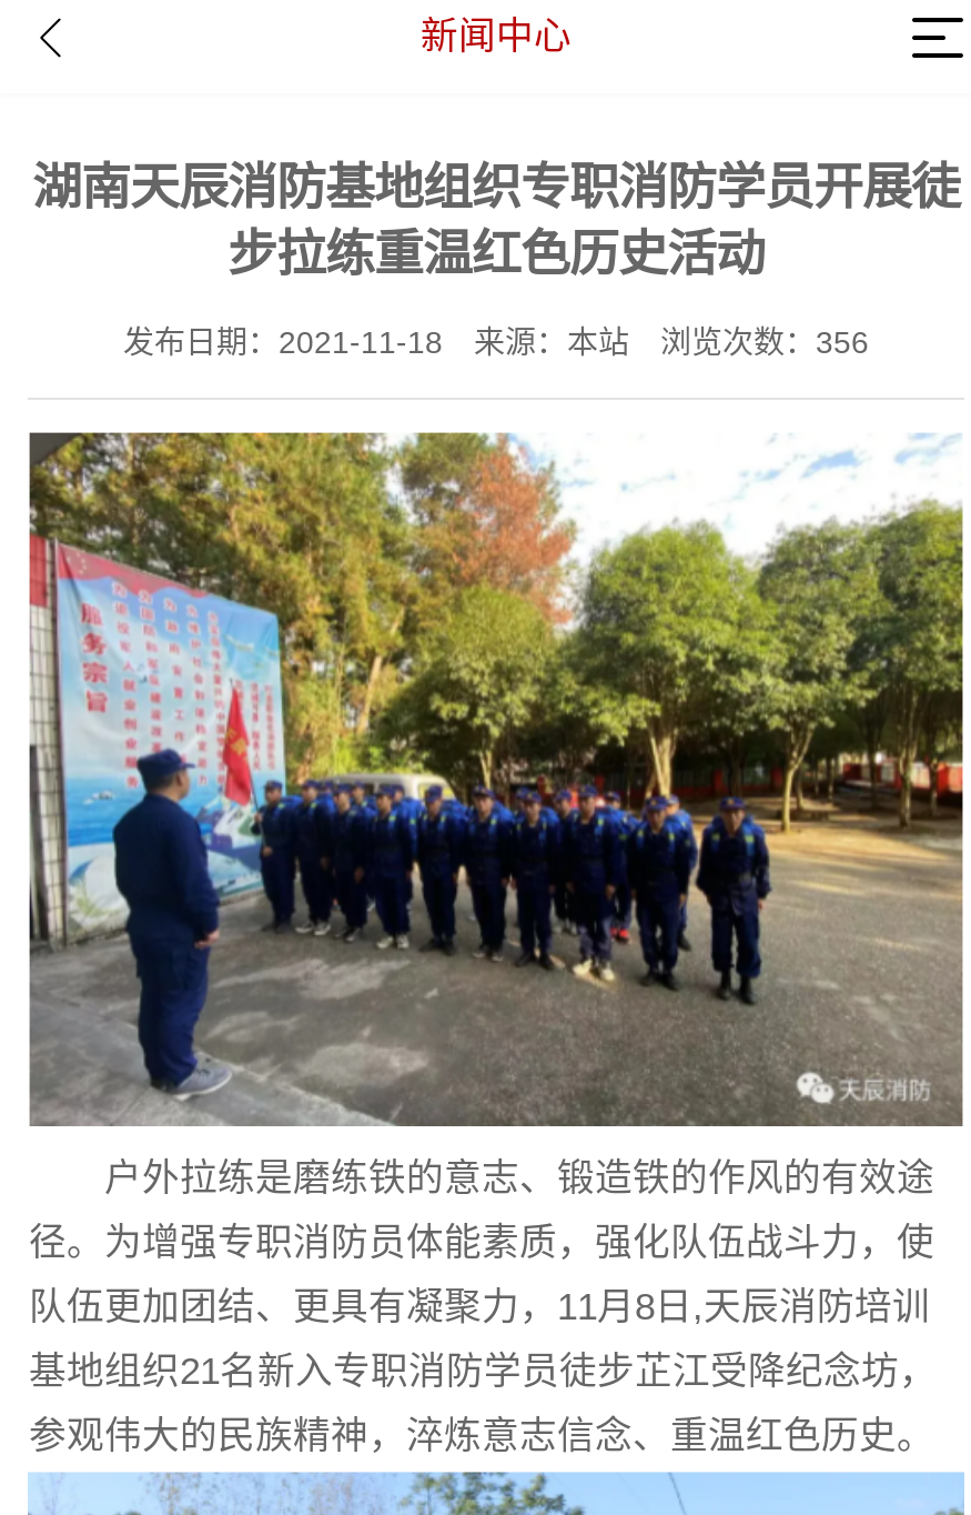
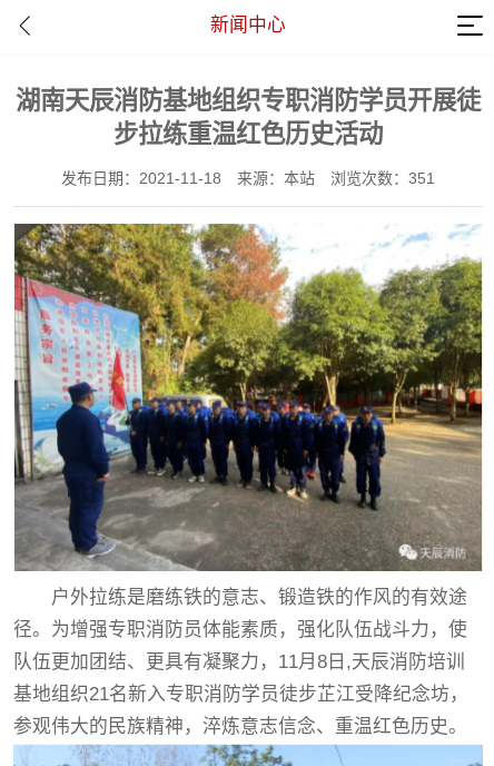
[123,324,869,360] 发布日期：2021-11-18 来源：本站 浏览次数：356 -> [61,169,435,187] 发布日期：2021-11-18 来源：本站 浏览次数：351

